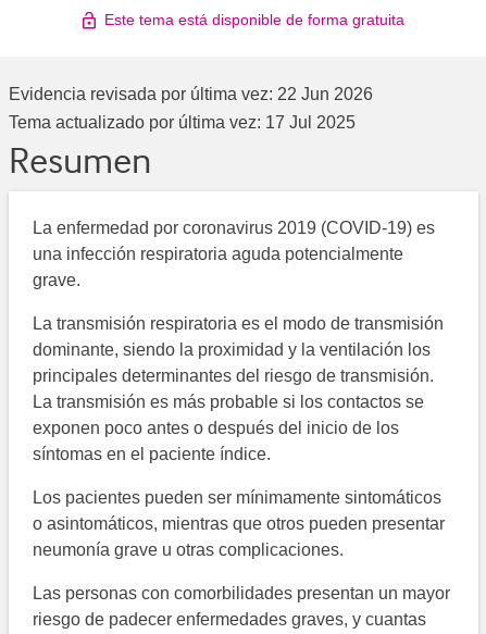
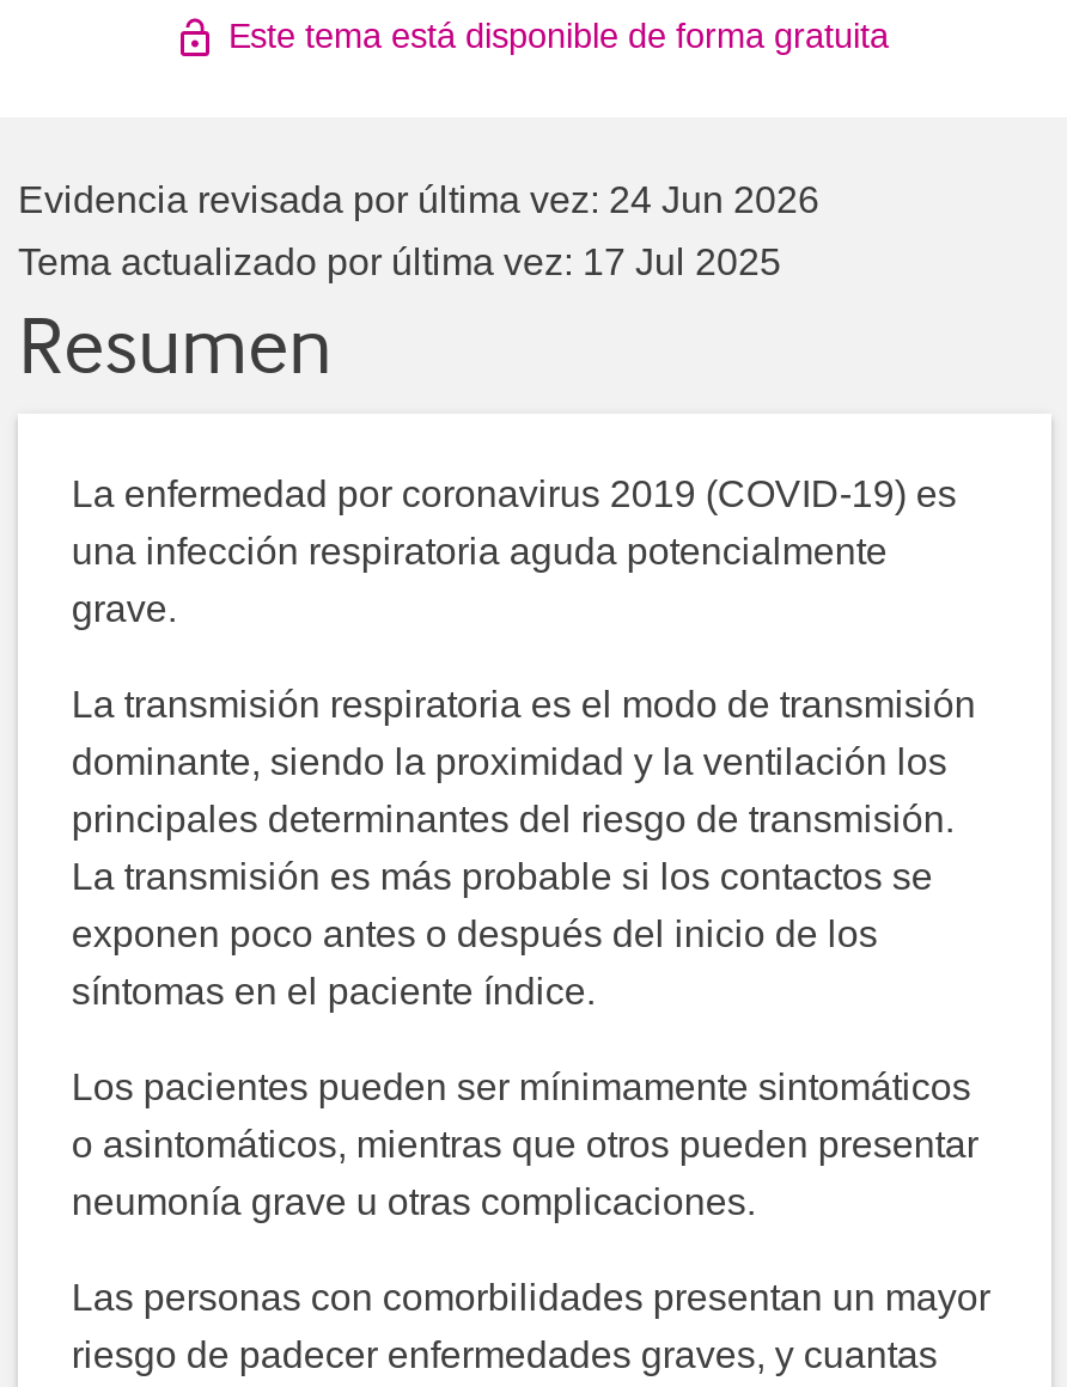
[9,85,373,103] Evidencia revisada por última vez: 22 Jun 2026 -> [18,179,819,220] Evidencia revisada por última vez: 24 Jun 2026

